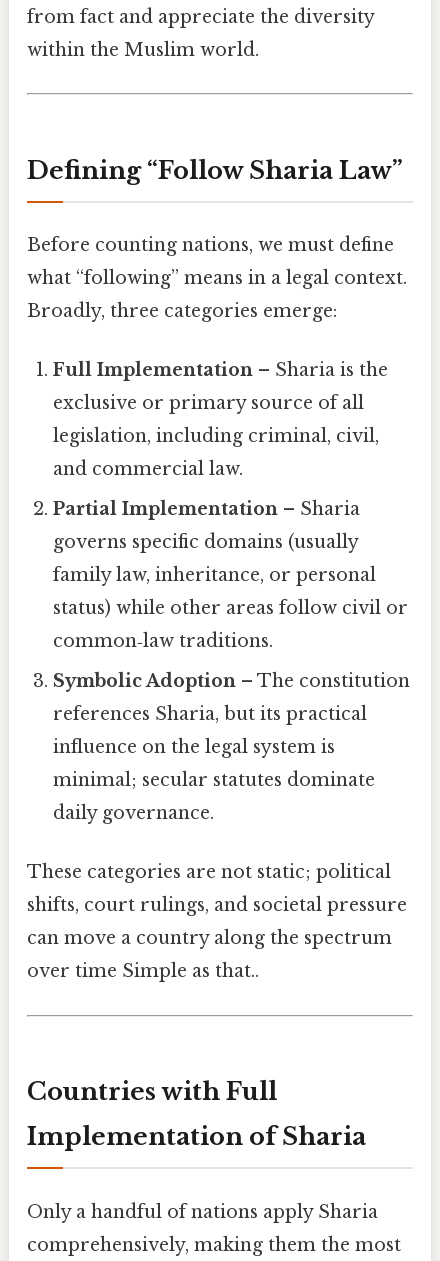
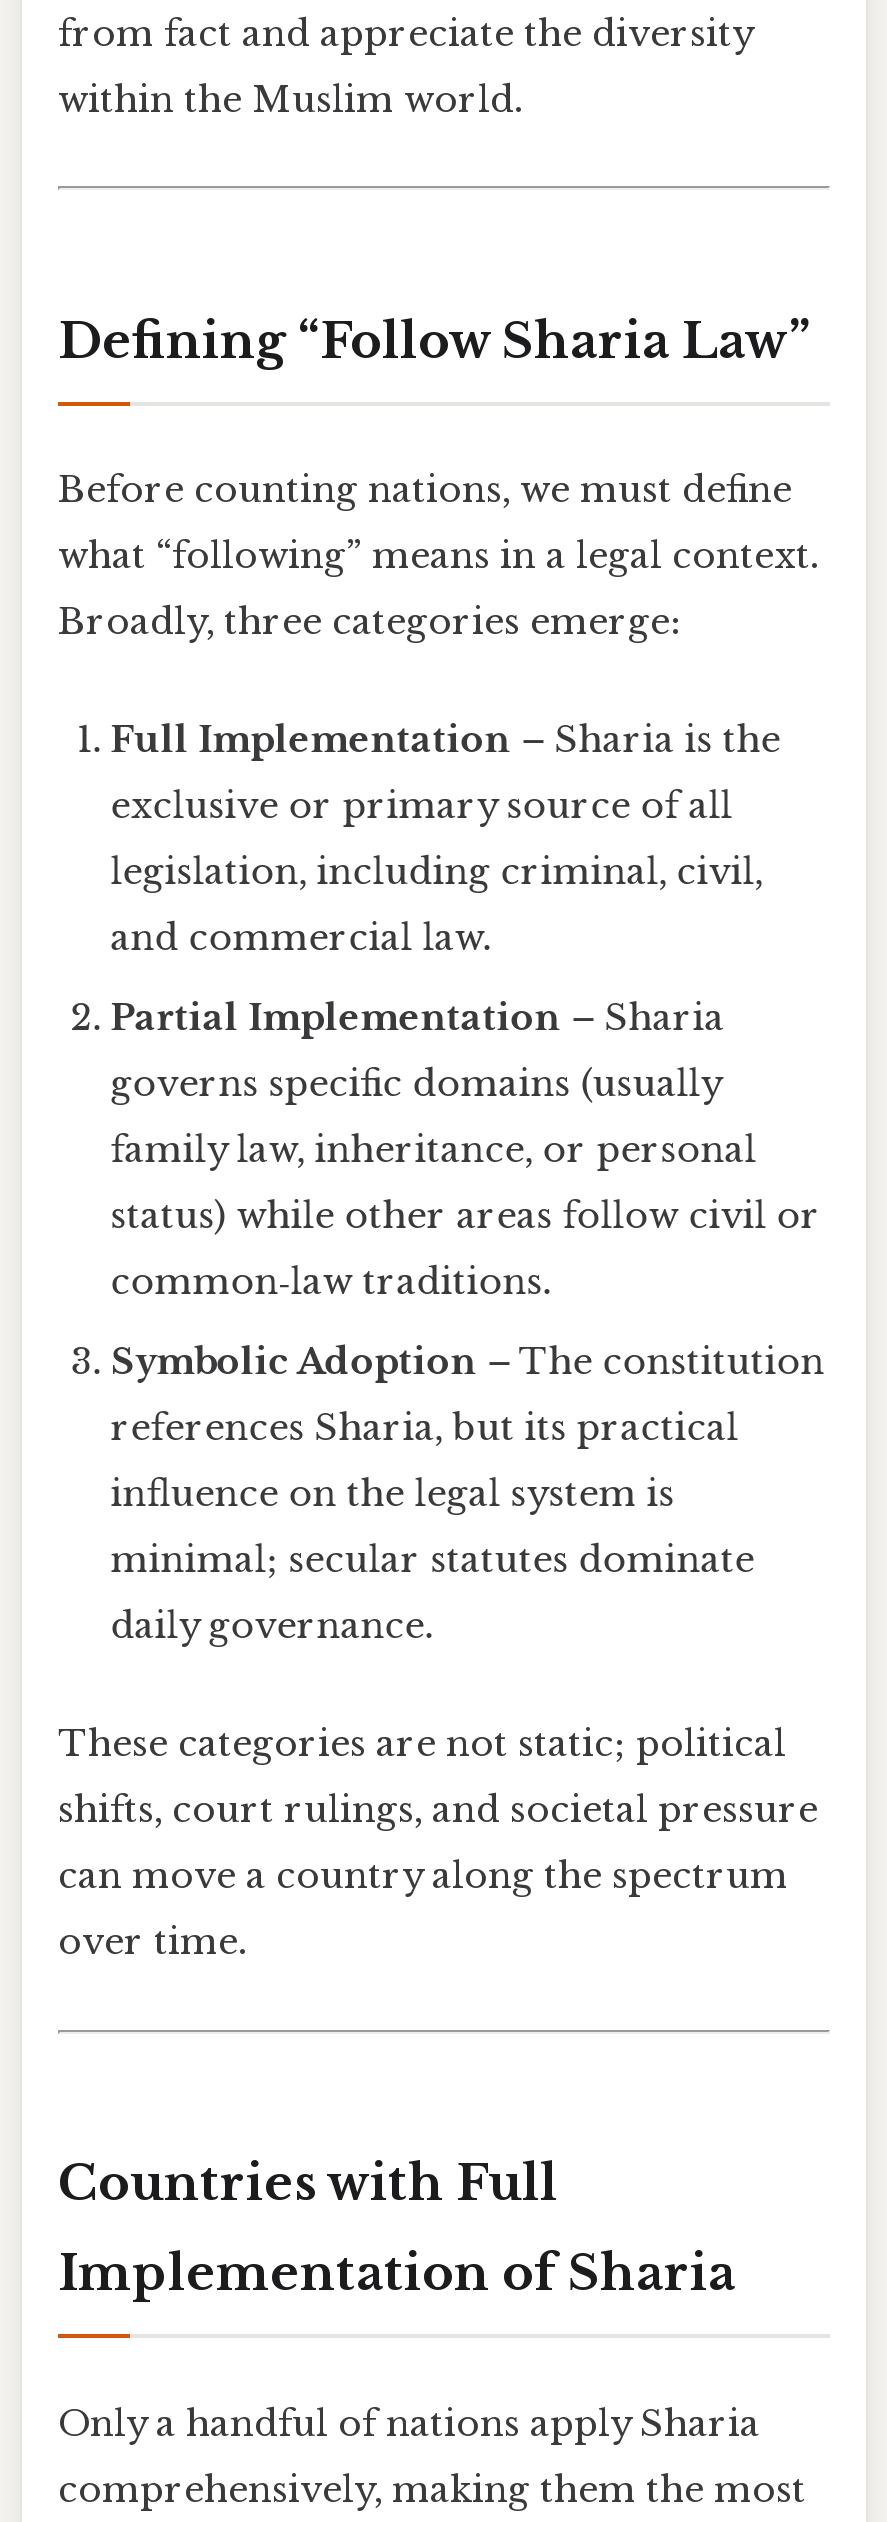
[27,960,259,982] over time Simple as that.. -> [58,1921,246,1965] over time.

